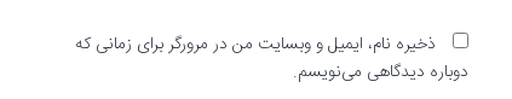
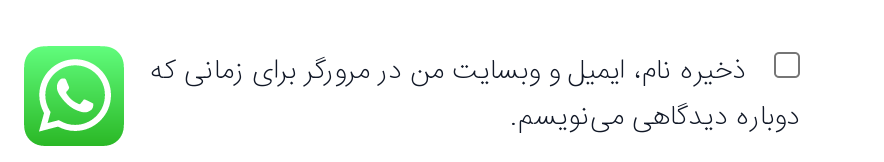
none -> [22,44,126,148] [image]

